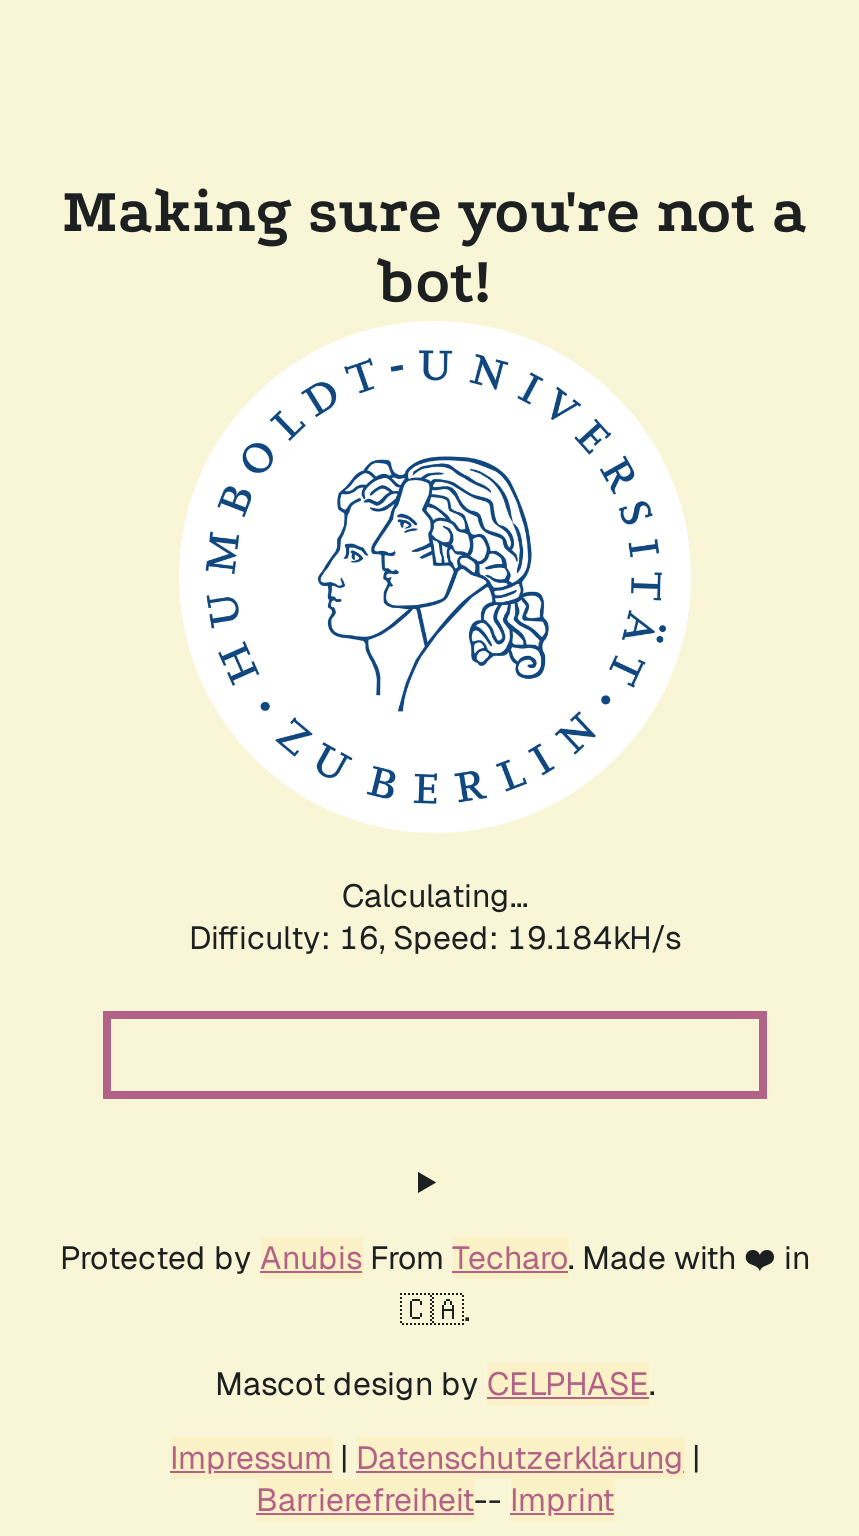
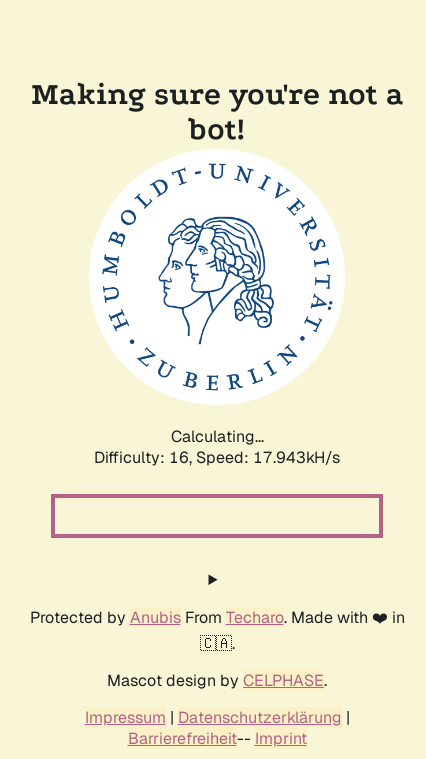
[189,917,681,959] Difficulty: 16, Speed: 19.184kH/s -> [94,447,340,468] Difficulty: 16, Speed: 17.943kH/s

